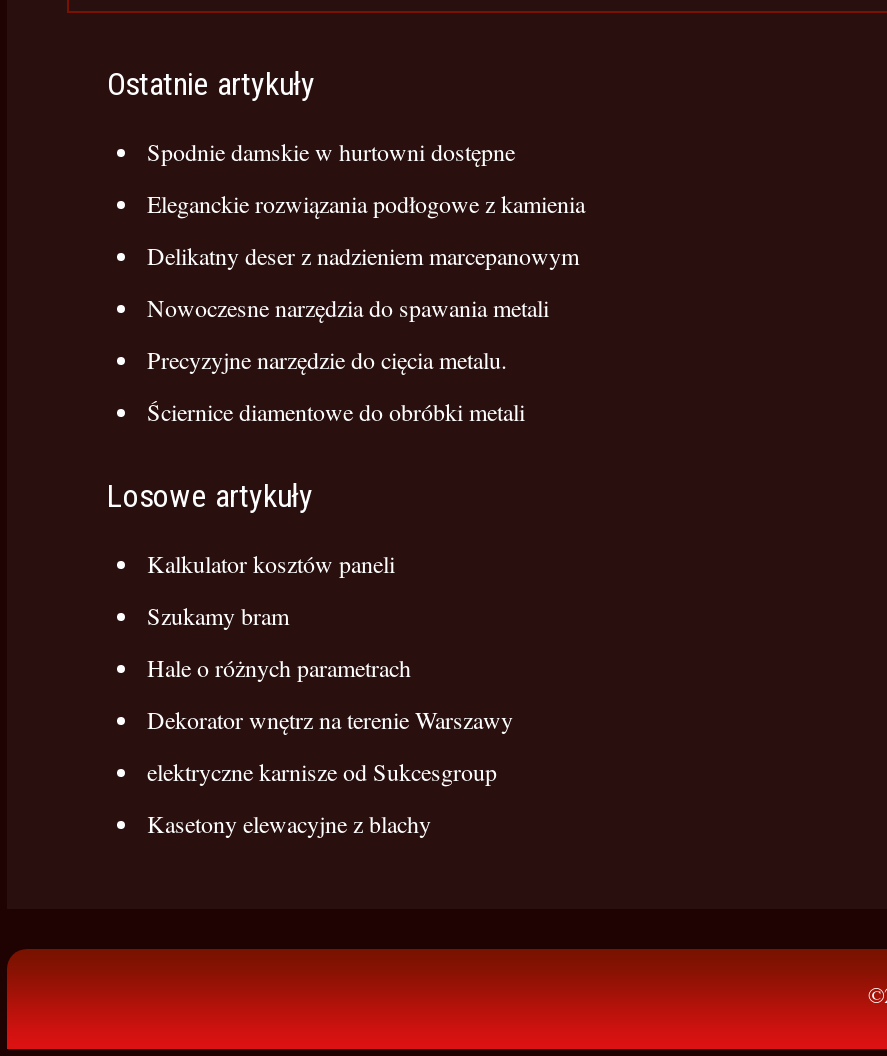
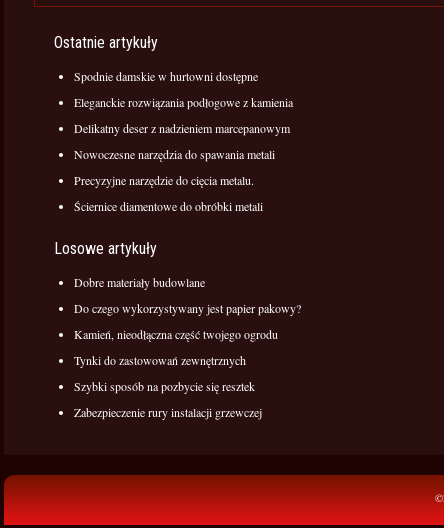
[147,547,395,579] Kalkulator kosztów paneli -> [74,274,205,290] Dobre materiały budowlane
[147,599,289,631] Szukamy bram -> [74,300,301,316] Do czego wykorzystywany jest papier pakowy?
[147,651,411,683] Hale o różnych parametrach -> [74,326,278,342] Kamień, nieodłączna część twojego ogrodu
[147,703,513,735] Dekorator wnętrz na terenie Warszawy -> [74,352,246,368] Tynki do zastowowań zewnętrznych
[147,755,497,787] elektryczne karnisze od Sukcesgroup -> [74,378,255,394] Szybki sposób na pozbycie się resztek
[147,807,431,839] Kasetony elewacyjne z blachy -> [74,404,262,420] Zabezpieczenie rury instalacji grzewczej

